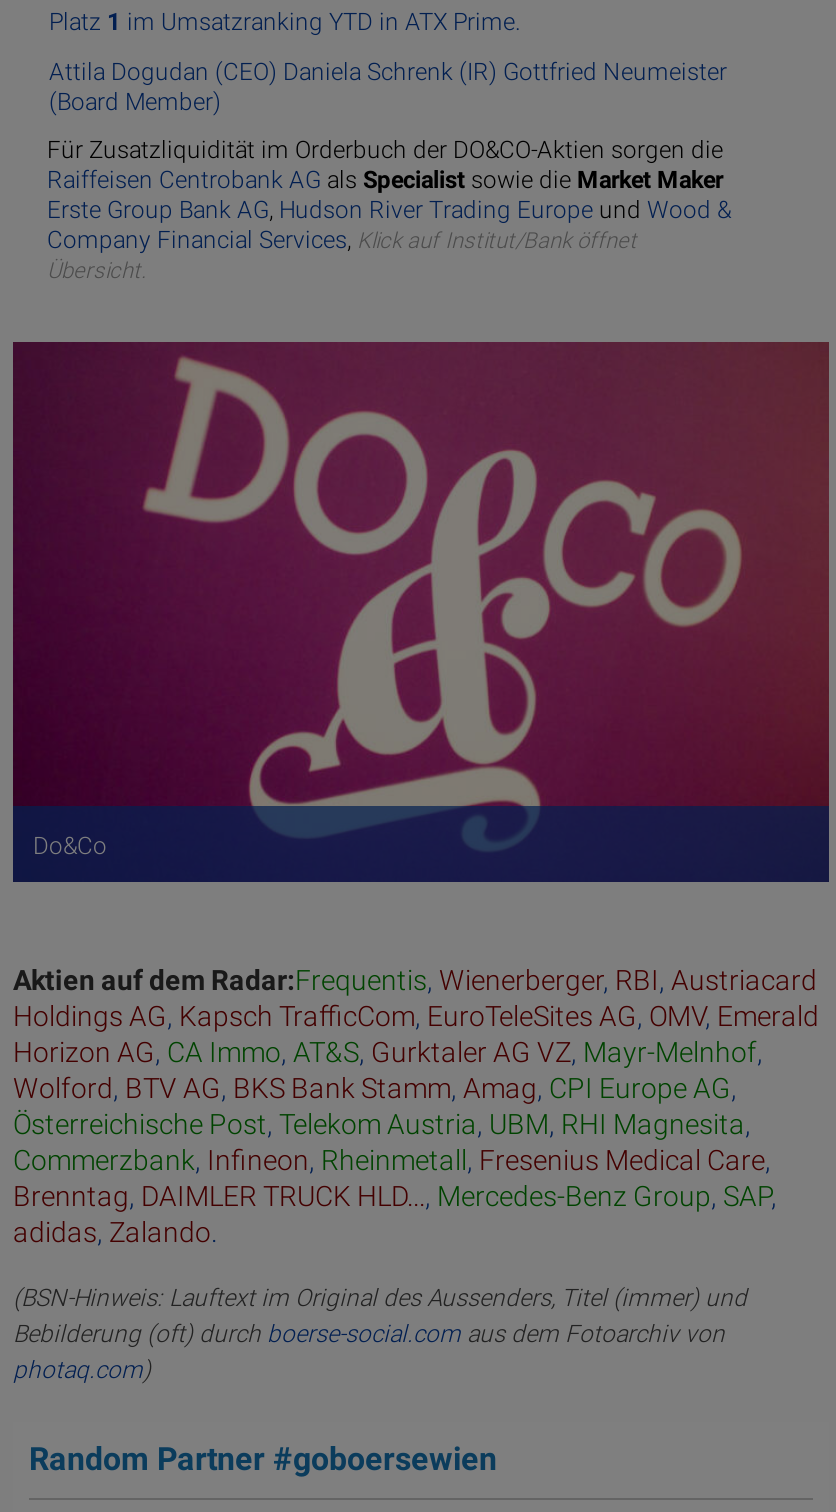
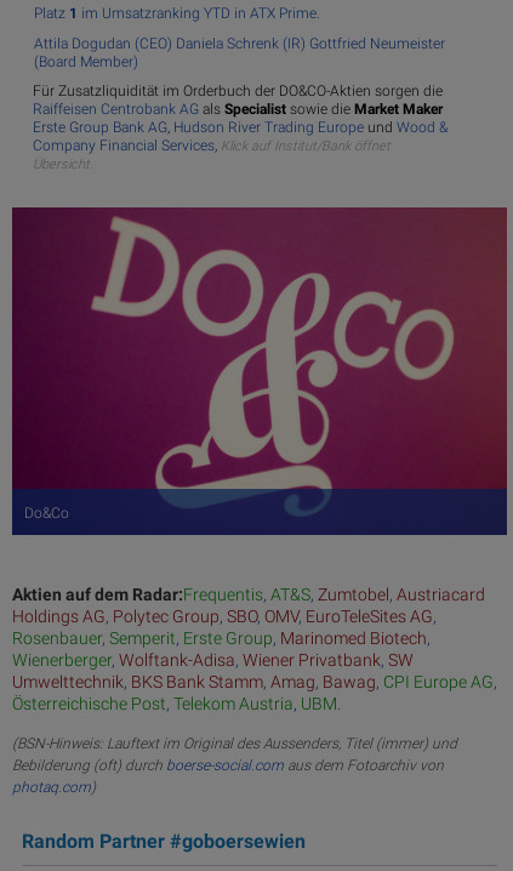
[13,964,819,1248] Aktien auf dem Radar:Frequentis, Wienerberger, RBI, Austriacard | Holdings AG, Kapsch TrafficCom, EuroTeleSites AG, OMV, Emerald | Horizon AG, CA Immo, AT&S, Gurktaler AG VZ, Mayr-Melnhof, | Wolford, BTV AG, BKS Bank Stamm, Amag, CPI Europe AG, | Österreichische Post, Telekom Austria, UBM, RHI Magnesita, | Commerzbank, Infineon, Rheinmetall, Fresenius Medical Care, | Brenntag, DAIMLER TRUCK HLD..., Mercedes-Benz Group, SAP, | adidas, Zalando. -> [12,585,497,713] Aktien auf dem Radar:Frequentis, AT&S, Zumtobel, Austriacard | Holdings AG, Polytec Group, SBO, OMV, EuroTeleSites AG, | Rosenbauer, Semperit, Erste Group, Marinomed Biotech, | Wienerberger, Wolftank-Adisa, Wiener Privatbank, SW | Umwelttechnik, BKS Bank Stamm, Amag, Bawag, CPI Europe AG, | Österreichische Post, Telekom Austria, UBM.

